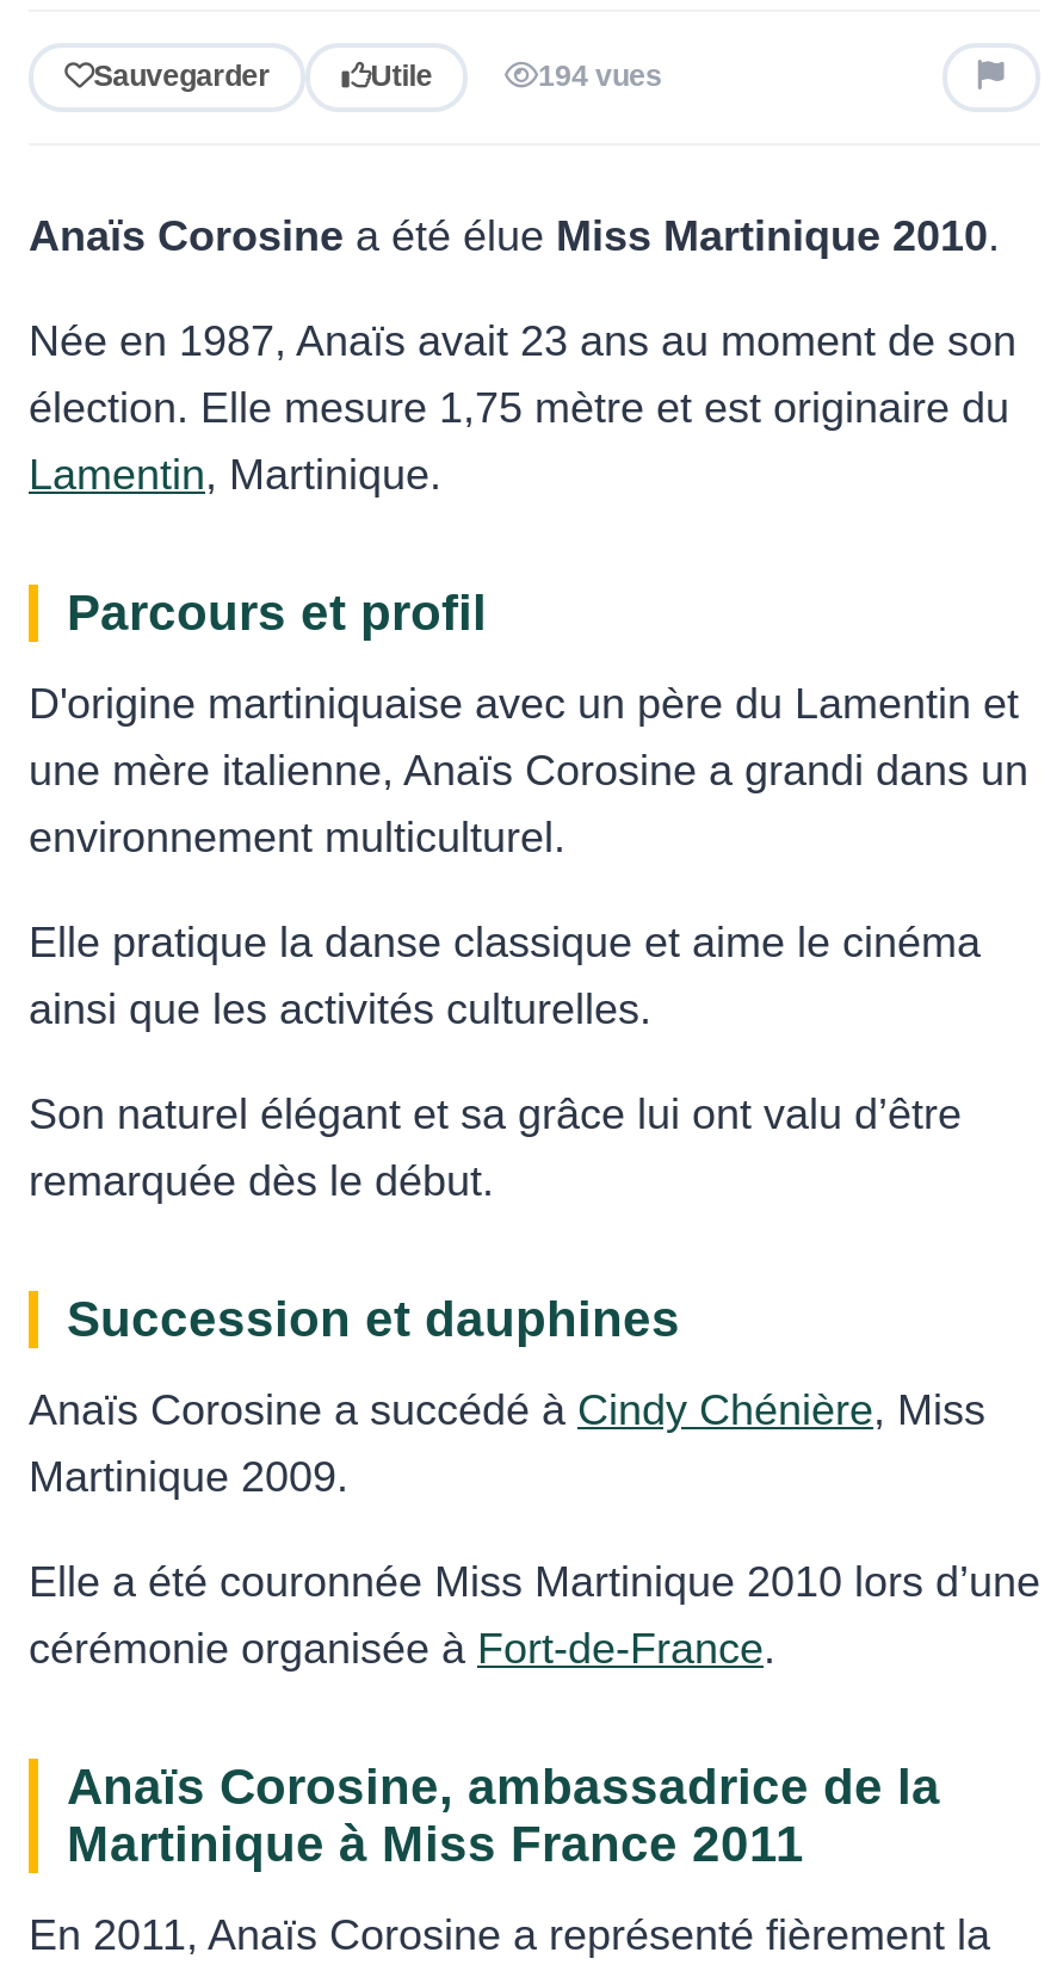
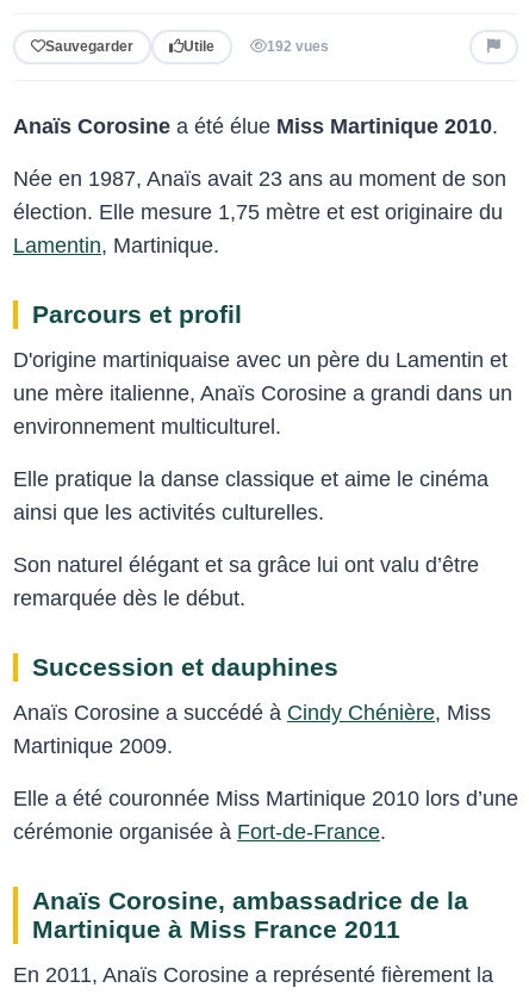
[538,61,662,94] 194 vues -> [267,39,329,55] 192 vues

